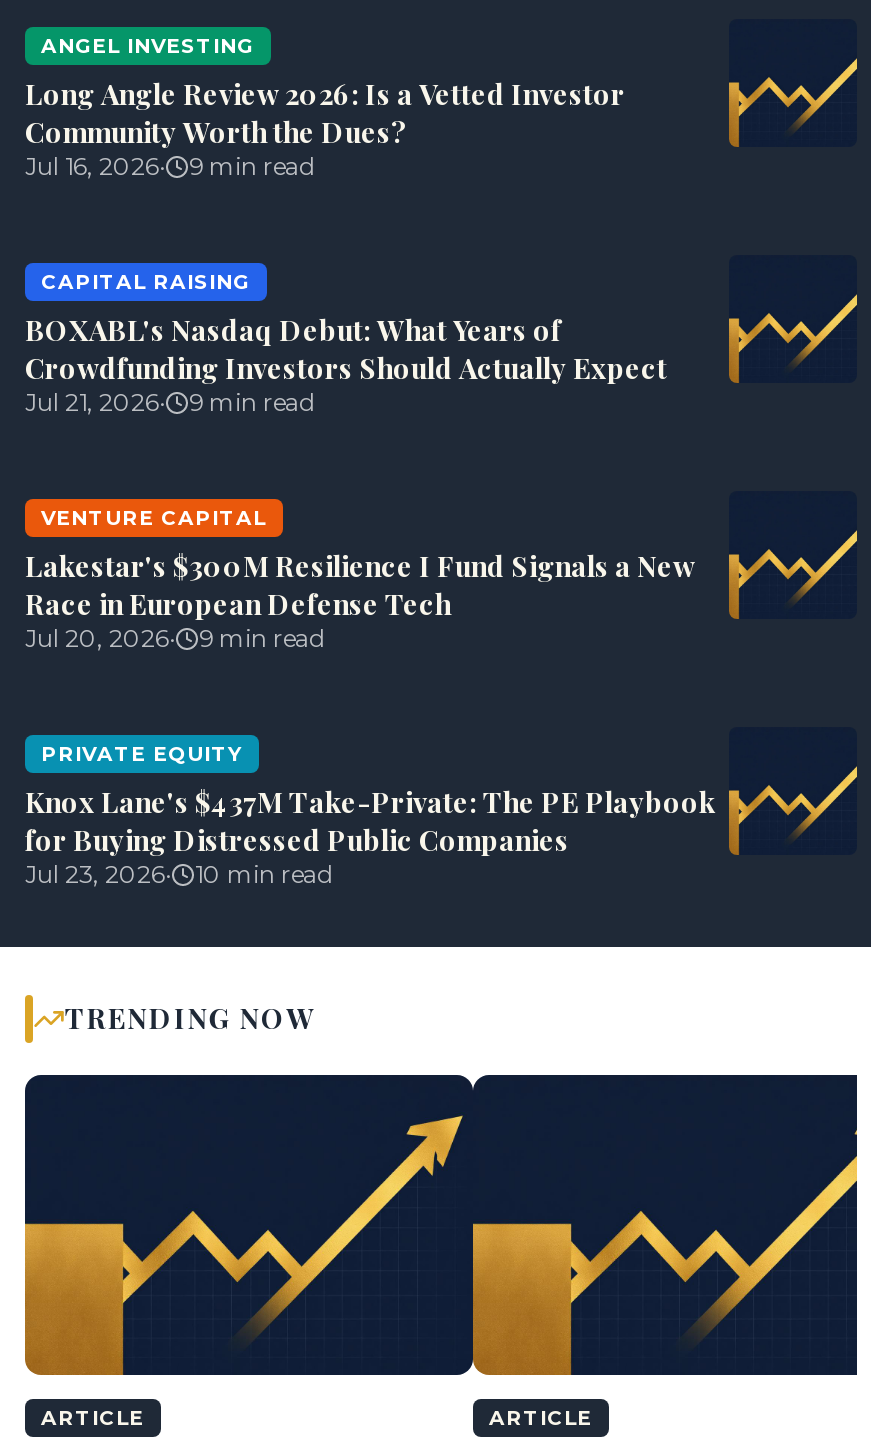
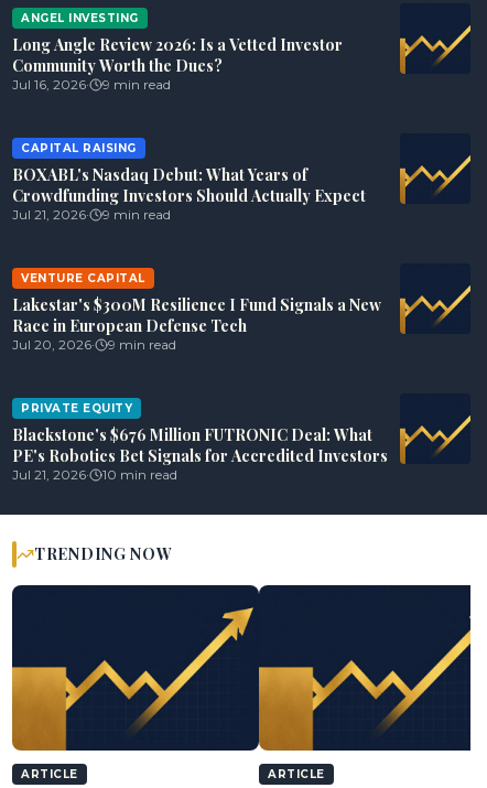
[25,784,715,890] Knox Lane's $437M Take-Private: The PE Playbook | for Buying Distressed Public Companies | Jul 23, 2026· -> [12,425,388,483] Blackstone's $676 Million FUTRONIC Deal: What | PE's Robotics Bet Signals for Accredited Investors | Jul 21, 2026·

